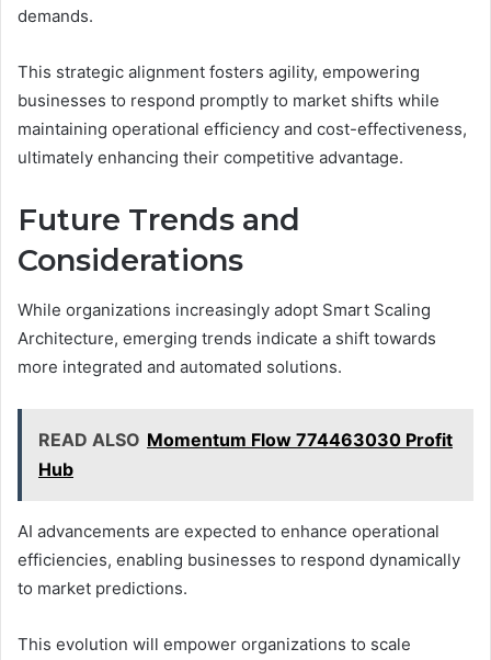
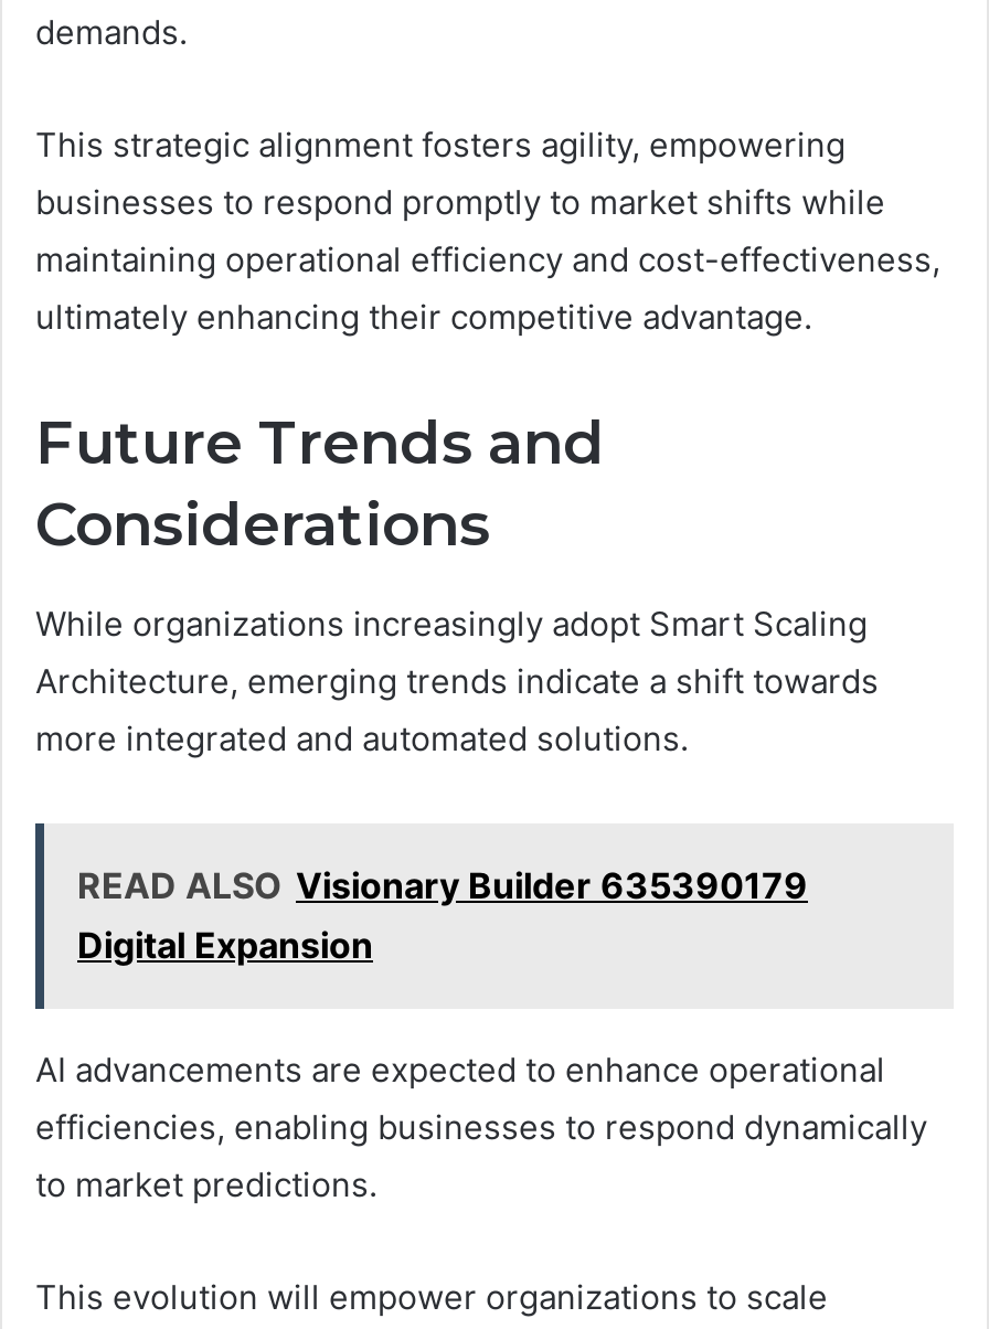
[38,428,453,480] READ ALSO Momentum Flow 774463030 Profit | Hub -> [77,862,808,966] READ ALSO Visionary Builder 635390179 | Digital Expansion

